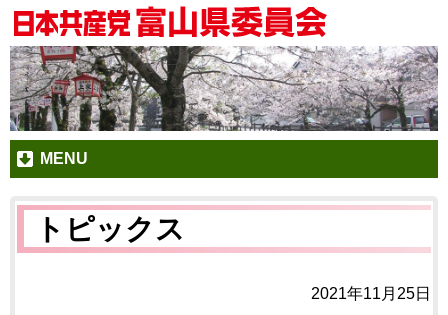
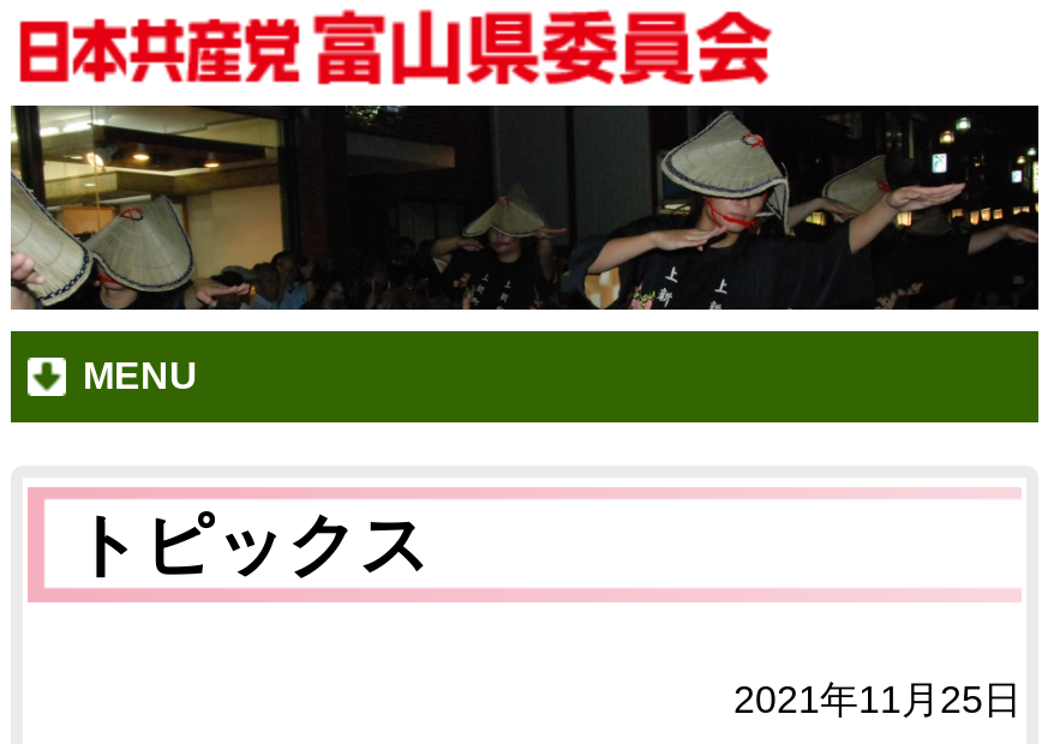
[10,46,439,132] [image] -> [11,103,1041,312] [image]

